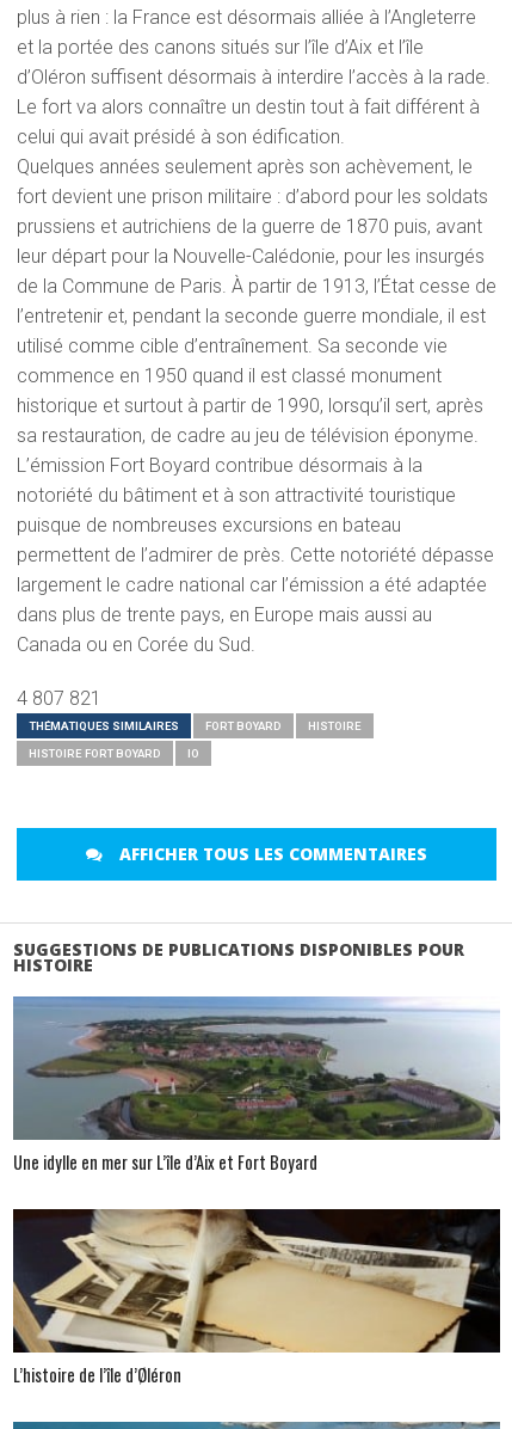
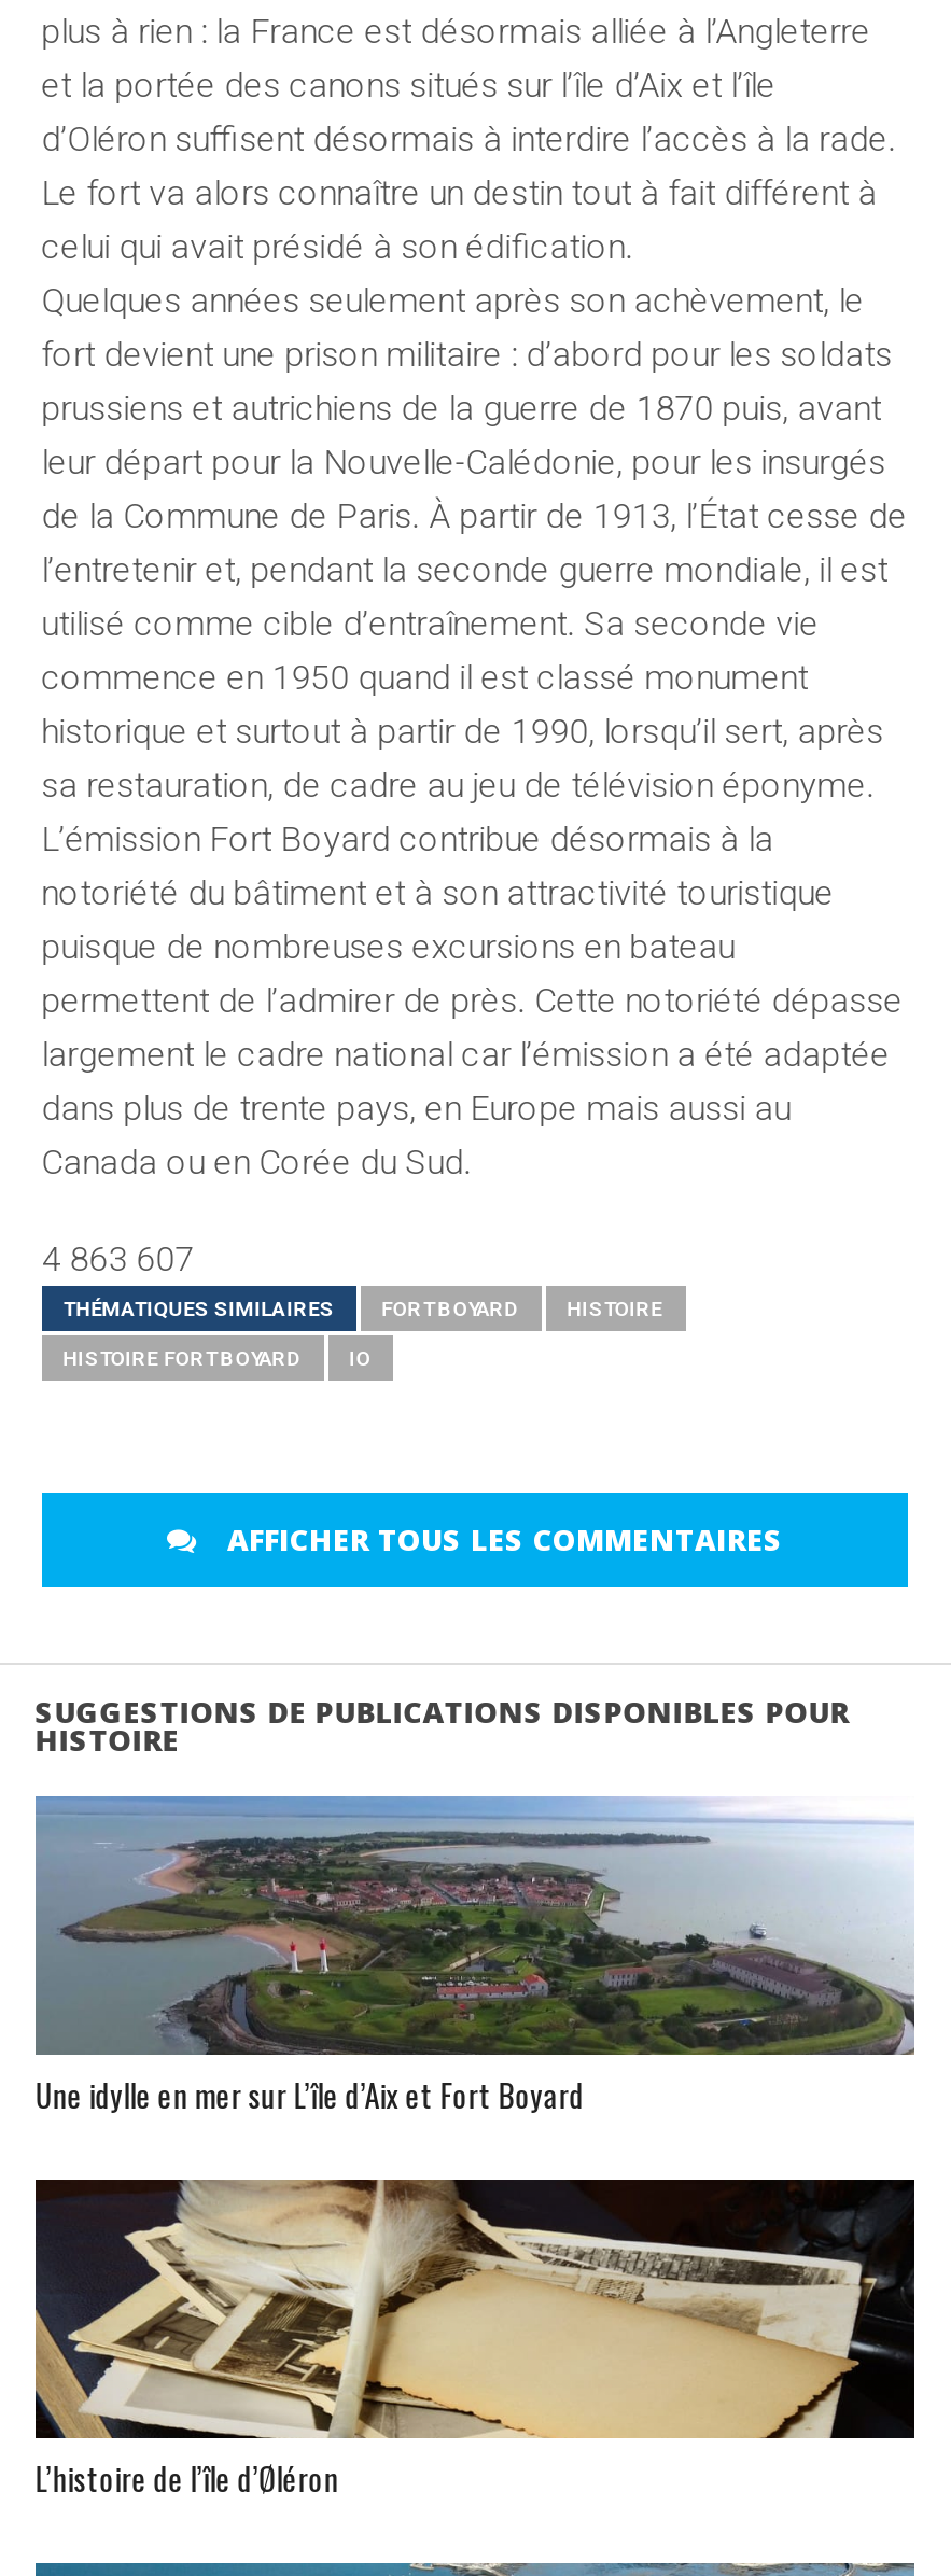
[16,687,101,709] 4 807 821 -> [42,1238,195,1279] 4 863 607

